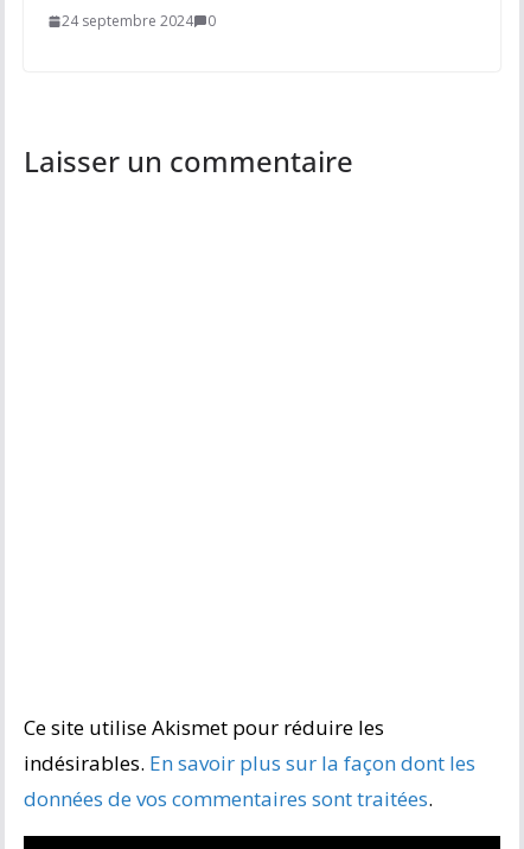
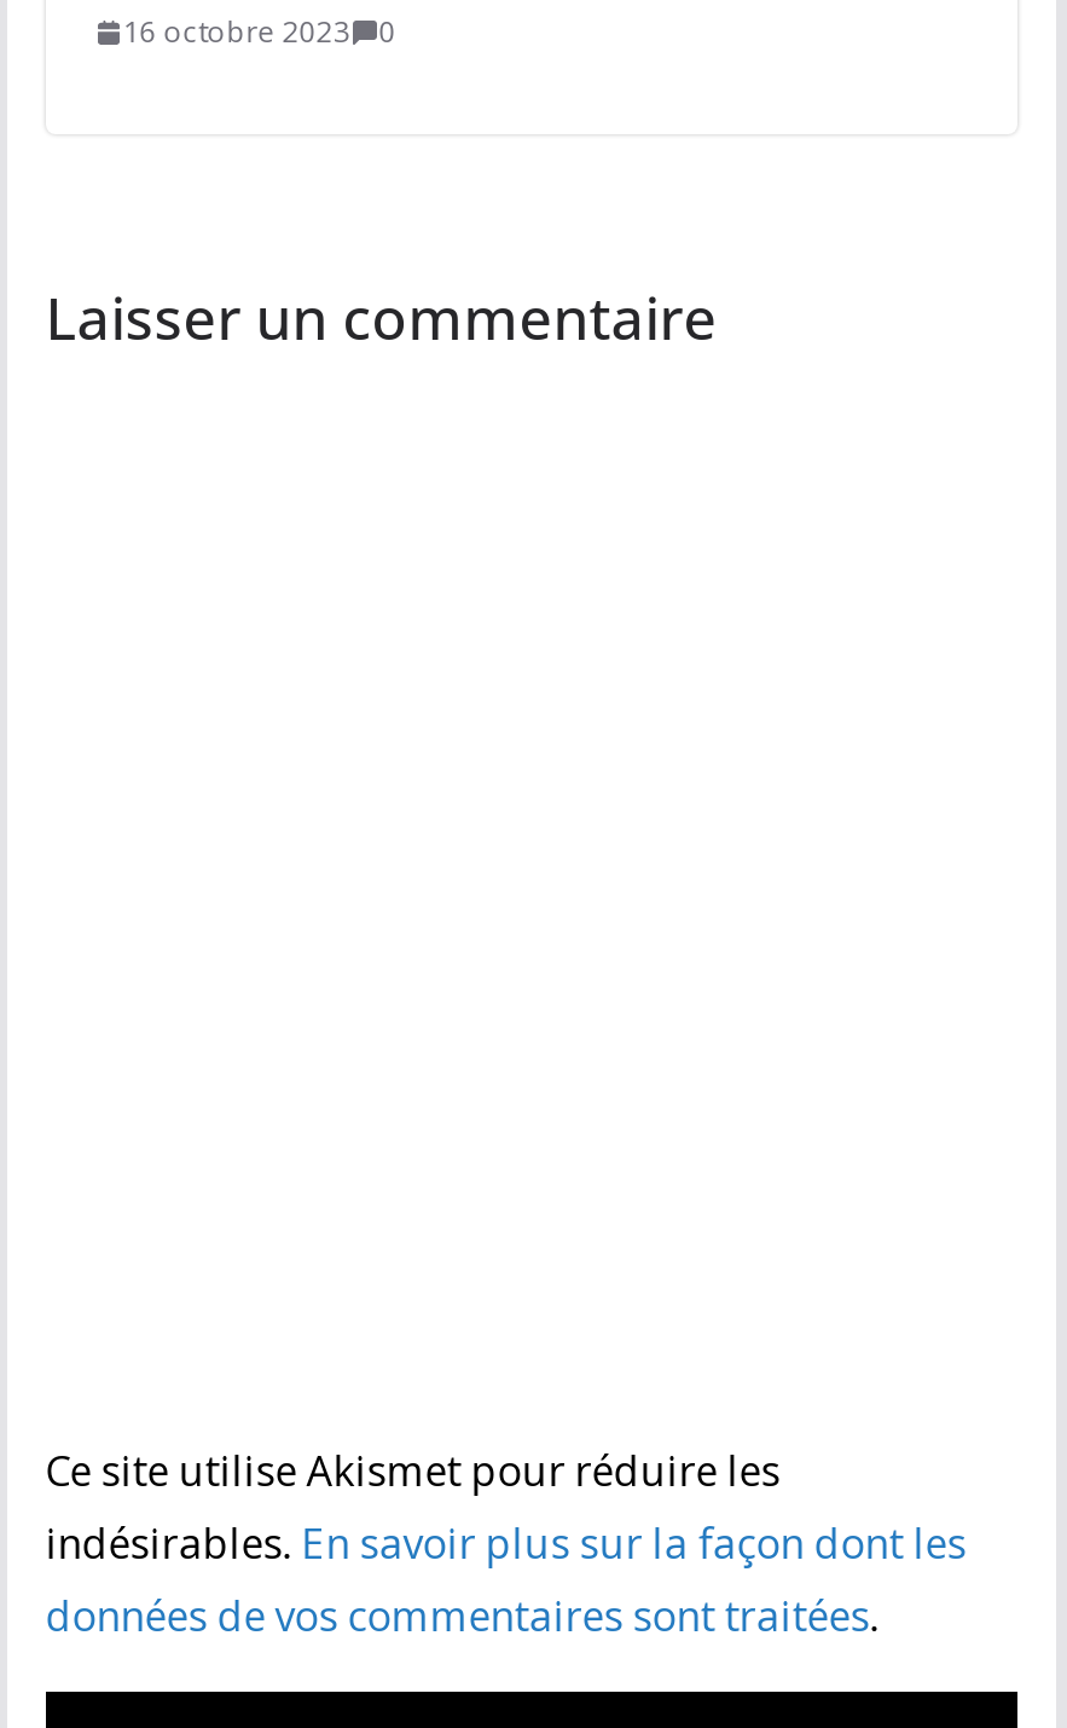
[61,11,215,31] 24 septembre 2024 0 -> [123,12,396,53] 16 octobre 2023 0

